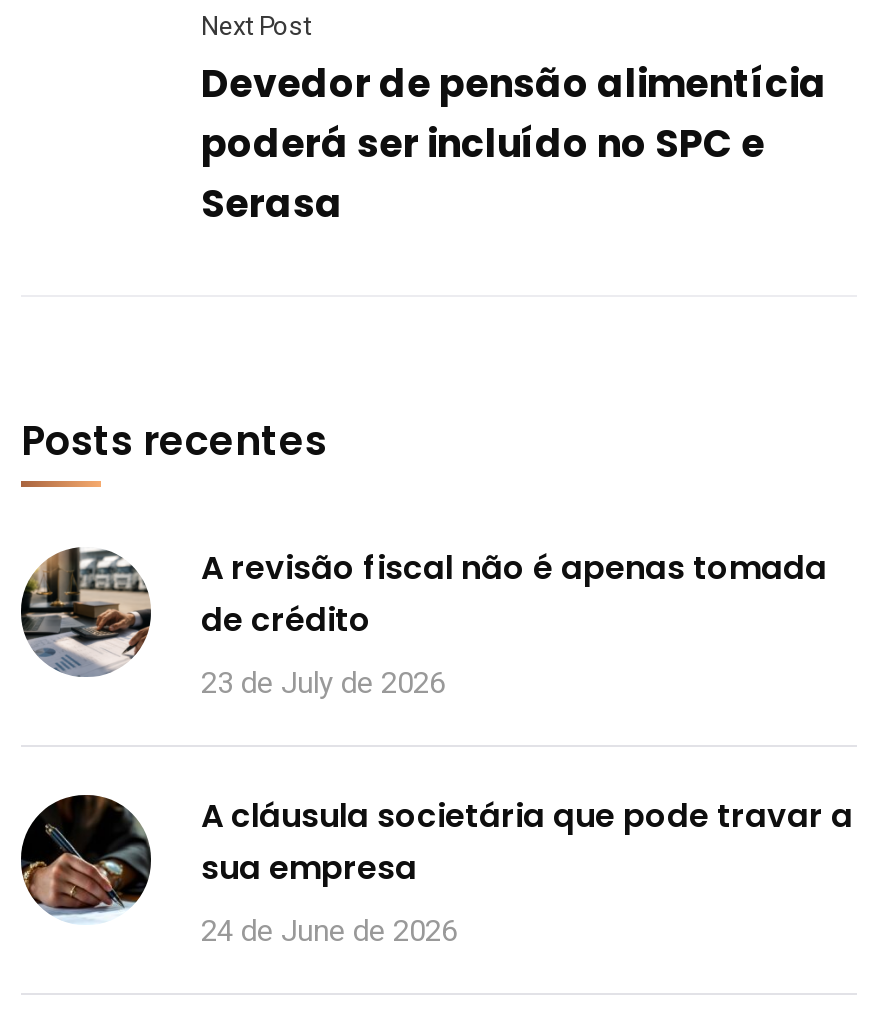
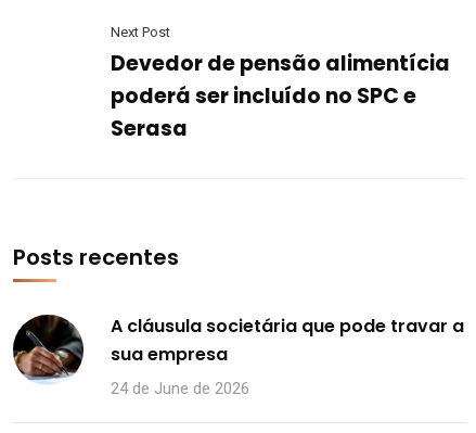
[23,545,827,701] [image] | A revisão fiscal não é apenas tomada | de crédito | 23 de July de 2026 -> none

